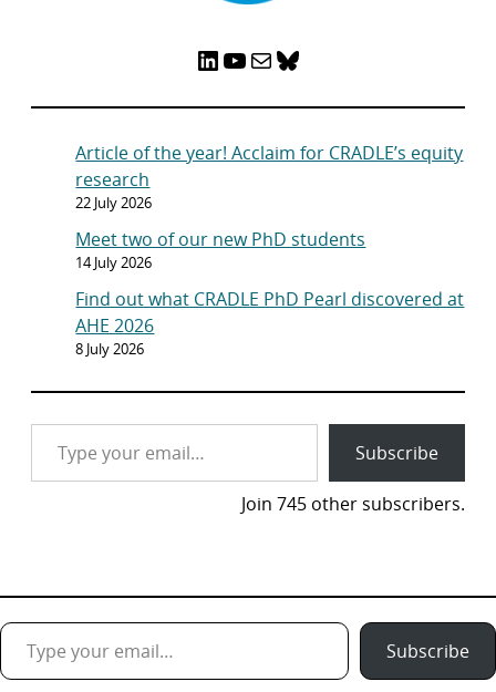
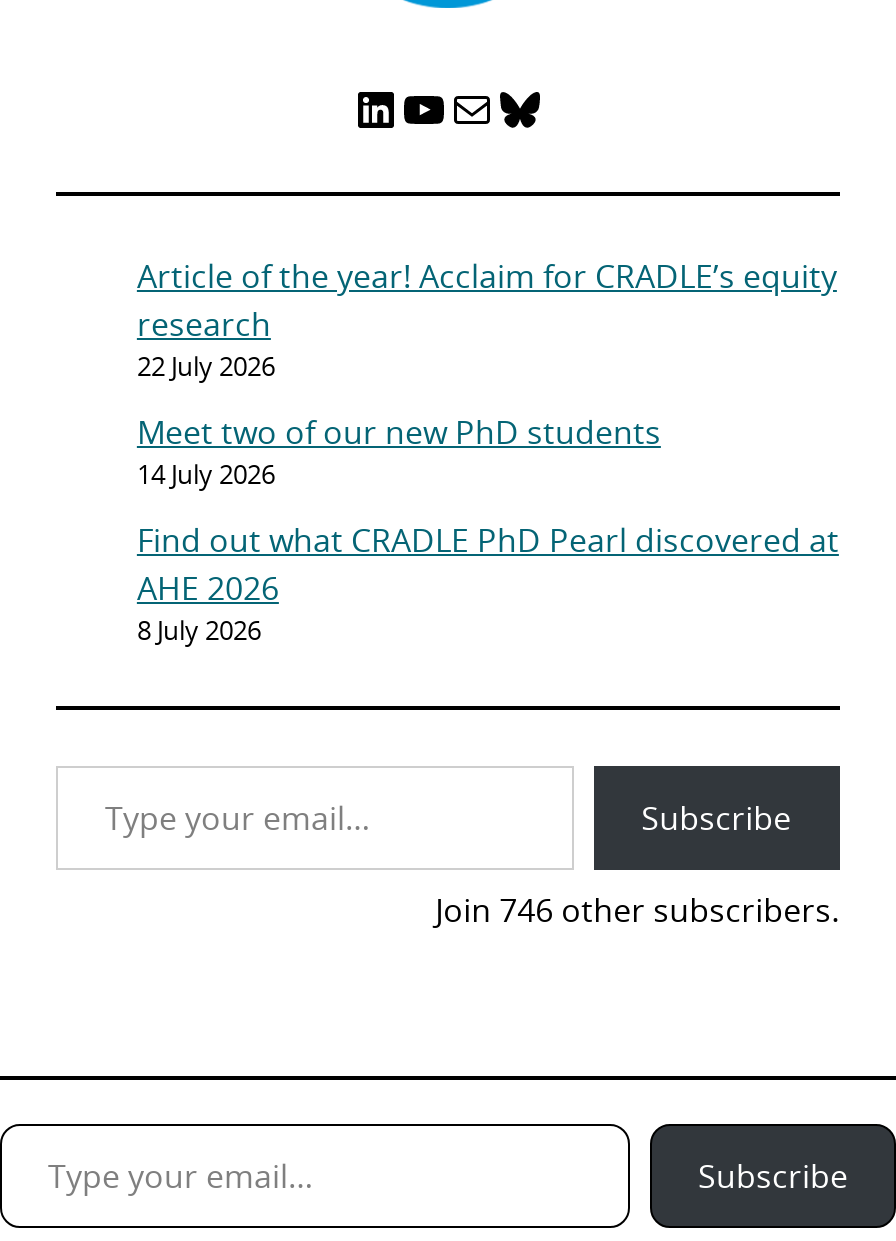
[241,492,465,516] Join 745 other subscribers. -> [435,889,839,933] Join 746 other subscribers.

